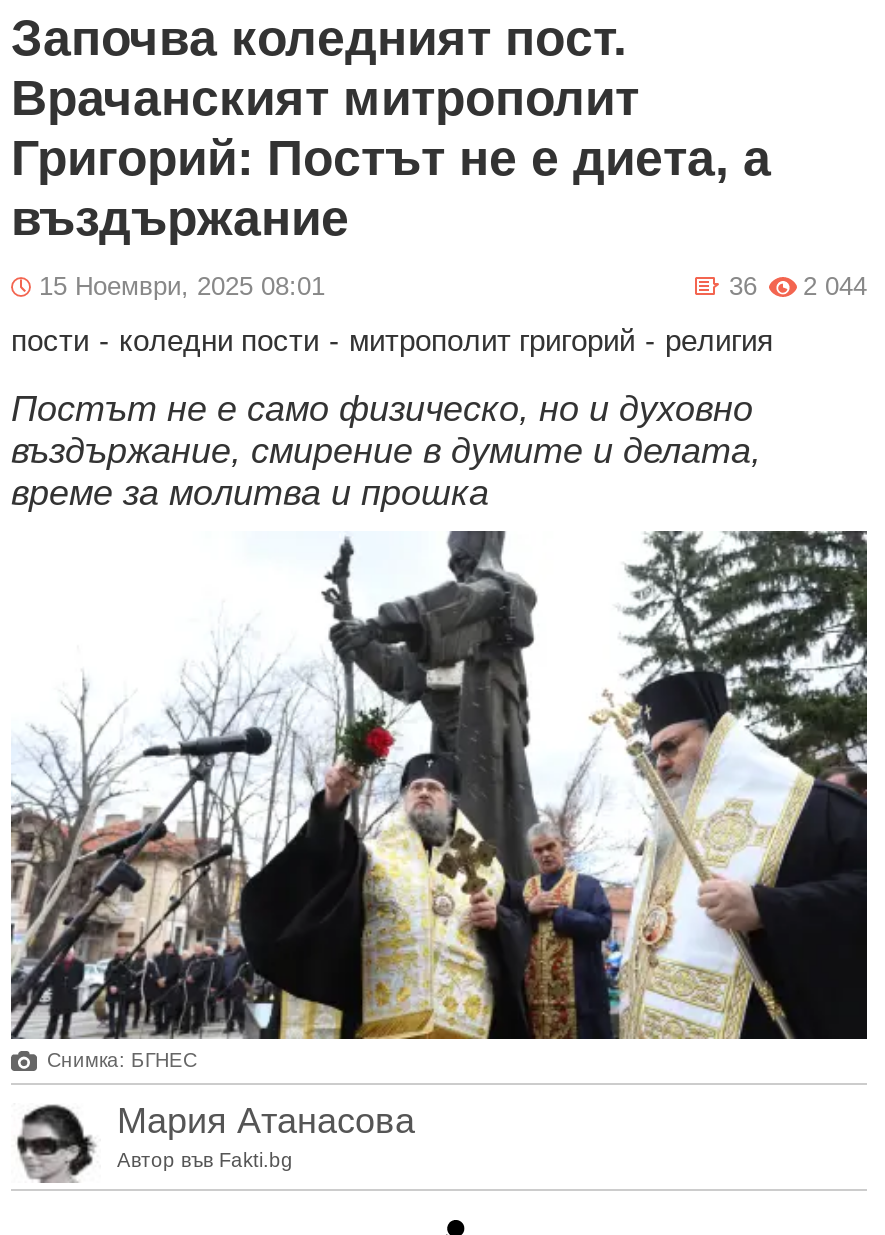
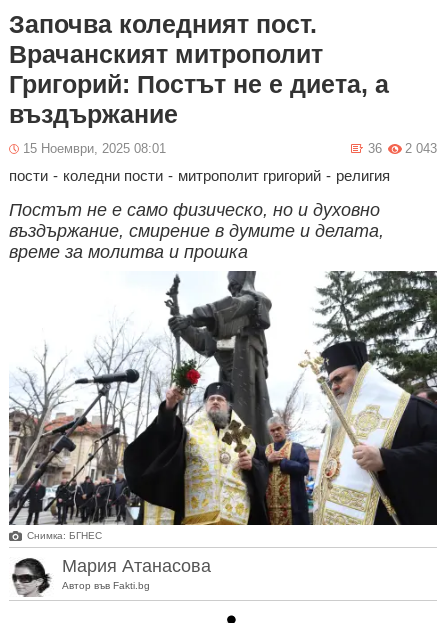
[729,271,867,301] 36 2 044 -> [368,141,437,156] 36 2 043

